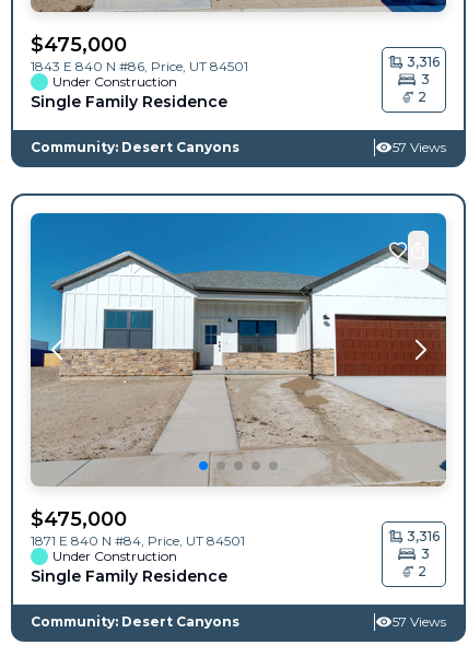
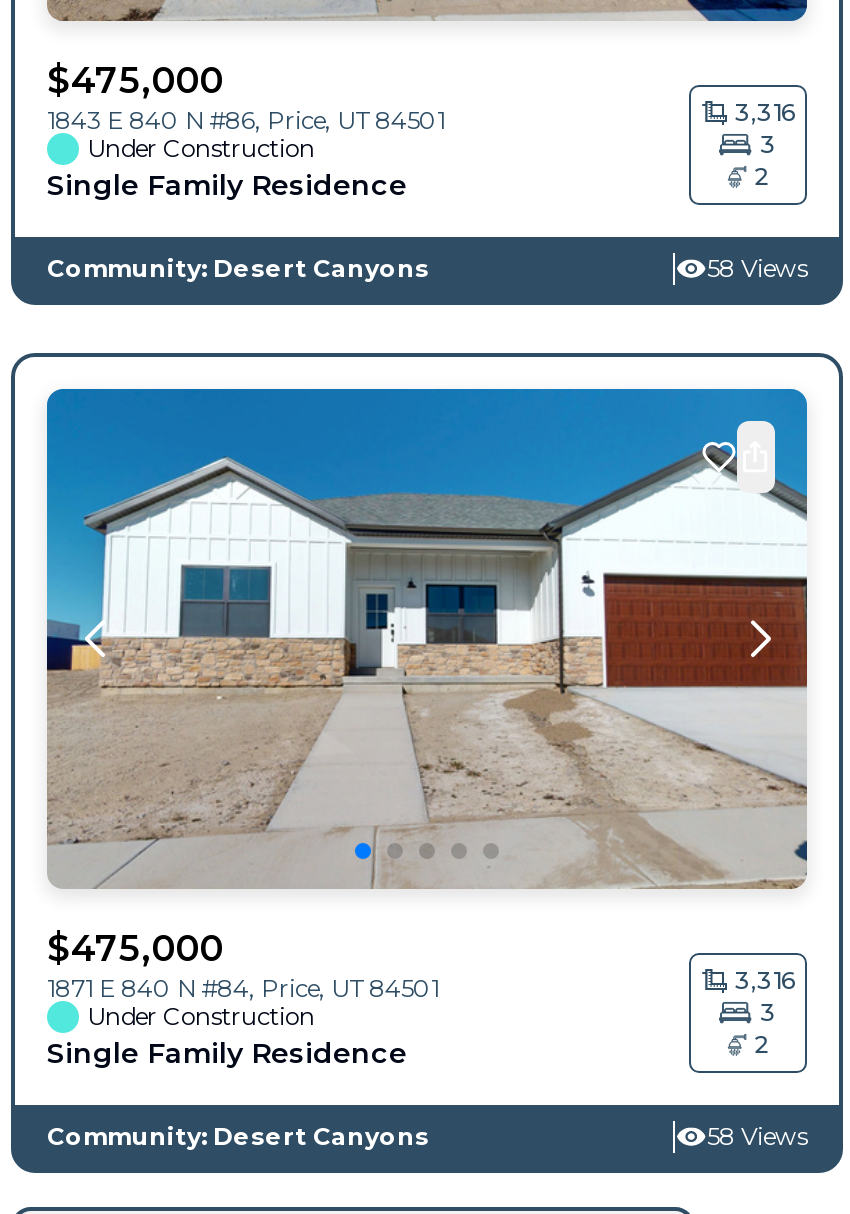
[393,138,446,155] 57 Views -> [707,253,807,283] 58 Views
[393,613,446,629] 57 Views -> [707,1121,807,1151] 58 Views

